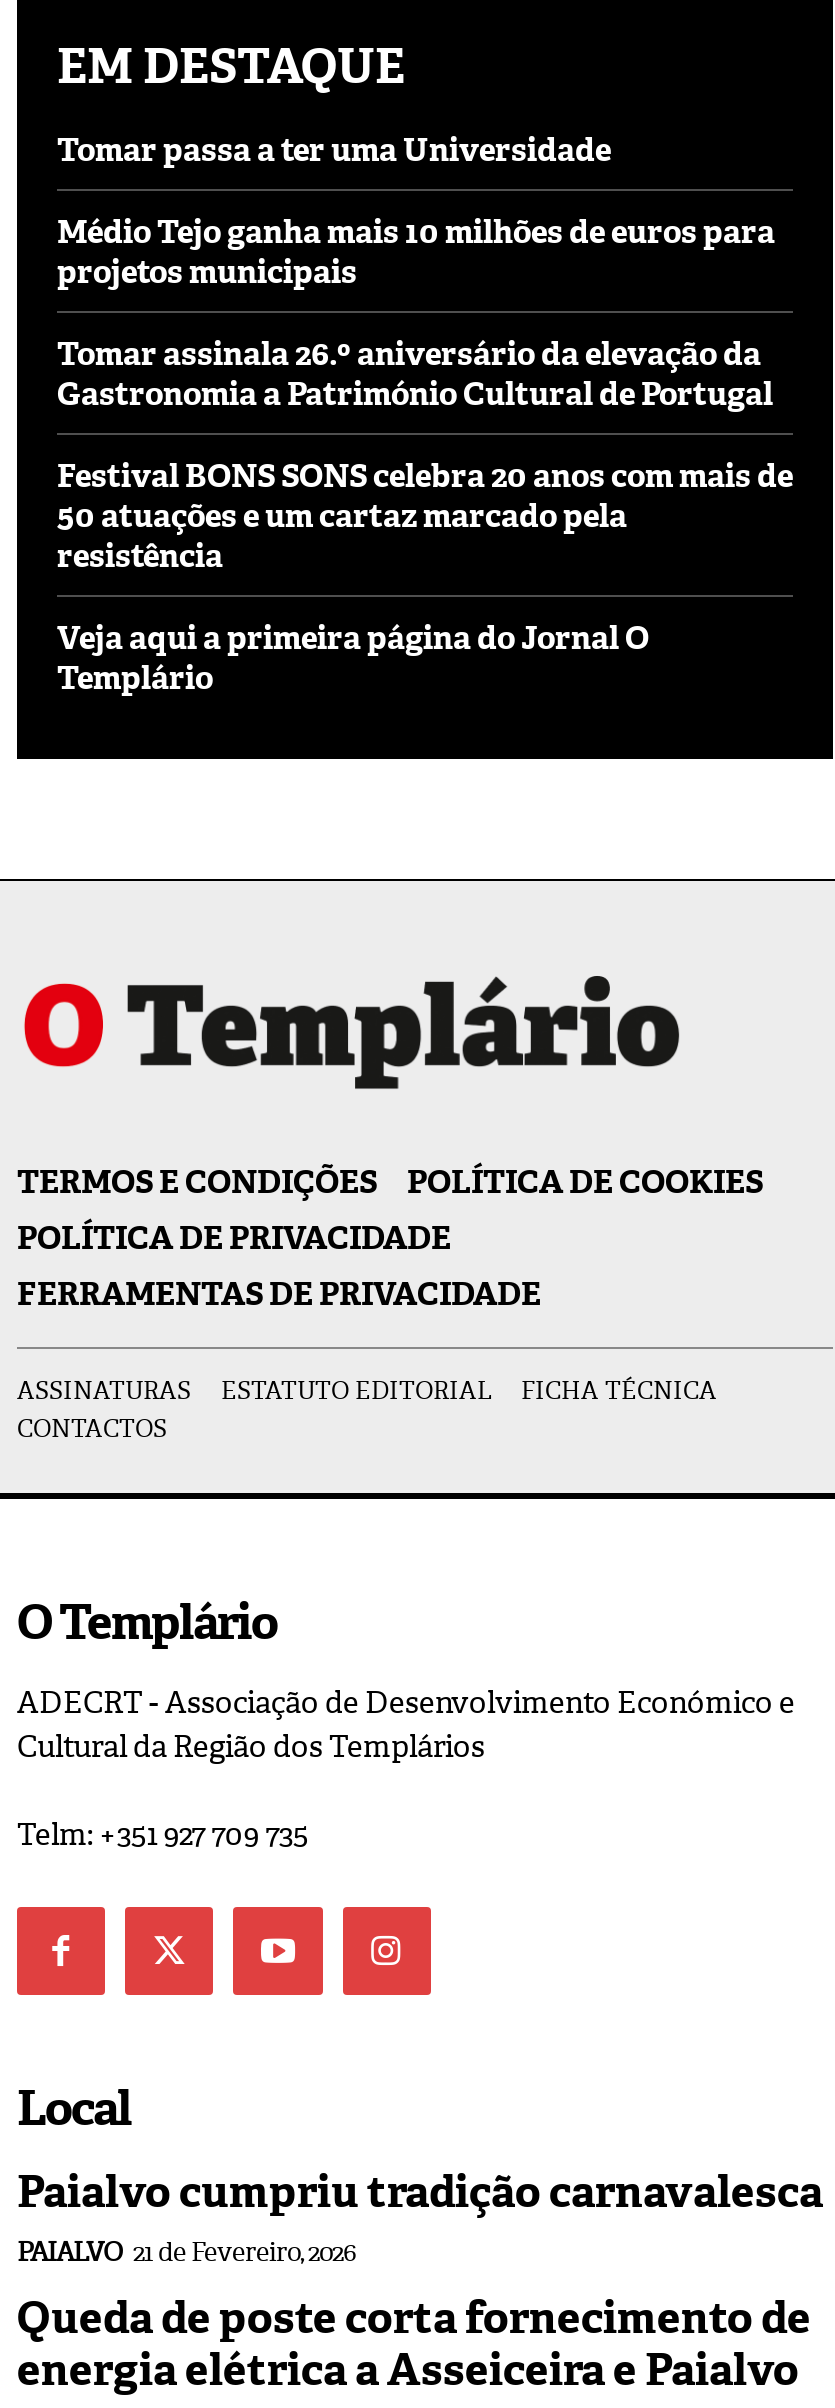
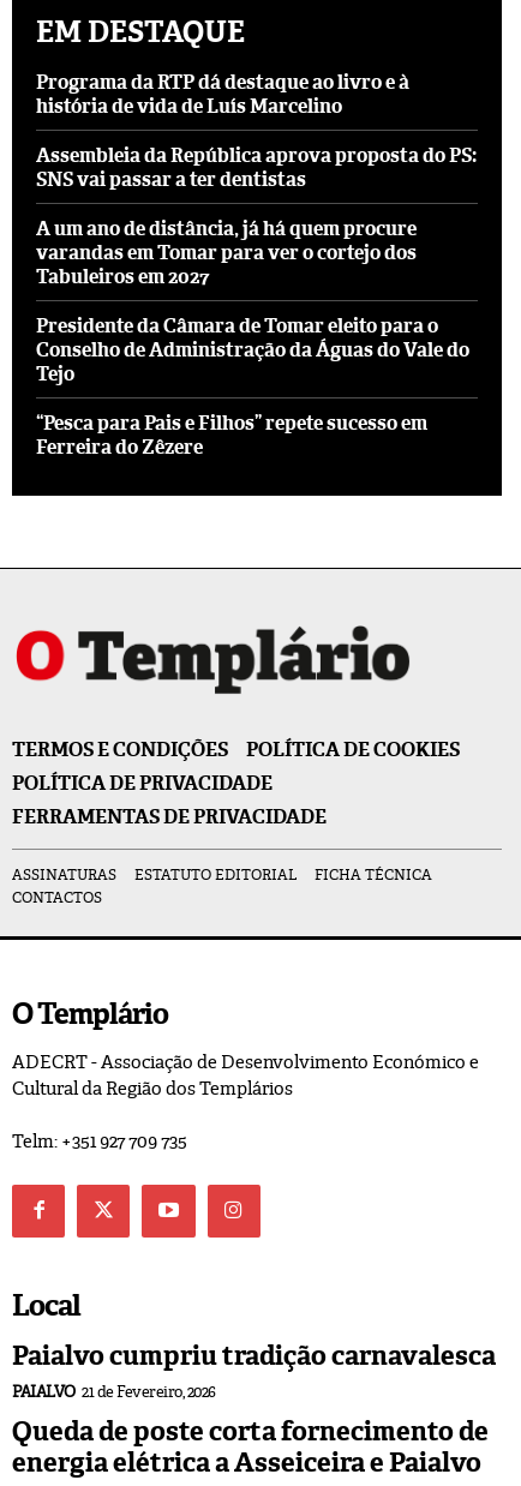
[57,129,611,171] Tomar passa a ter uma Universidade -> [36,70,409,119] Programa da RTP dá destaque ao livro e à | história de vida de Luís Marcelino
[57,211,775,293] Médio Tejo ganha mais 10 milhões de euros para | projetos municipais -> [36,143,477,192] Assembleia da República aprova proposta do PS: | SNS vai passar a ter dentistas
[57,333,773,415] Tomar assinala 26.º aniversário da elevação da | Gastronomia a Património Cultural de Portugal -> [36,216,417,289] A um ano de distância, já há quem procure | varandas em Tomar para ver o cortejo dos | Tabuleiros em 2027
[57,455,793,577] Festival BONS SONS celebra 20 anos com mais de | 50 atuações e um cartaz marcado pela | resistência -> [36,313,469,387] Presidente da Câmara de Tomar eleito para o | Conselho de Administração da Águas do Vale do | Tejo
[57,617,649,699] Veja aqui a primeira página do Jornal O | Templário -> [36,411,427,460] “Pesca para Pais e Filhos” repete sucesso em | Ferreira do Zêzere

